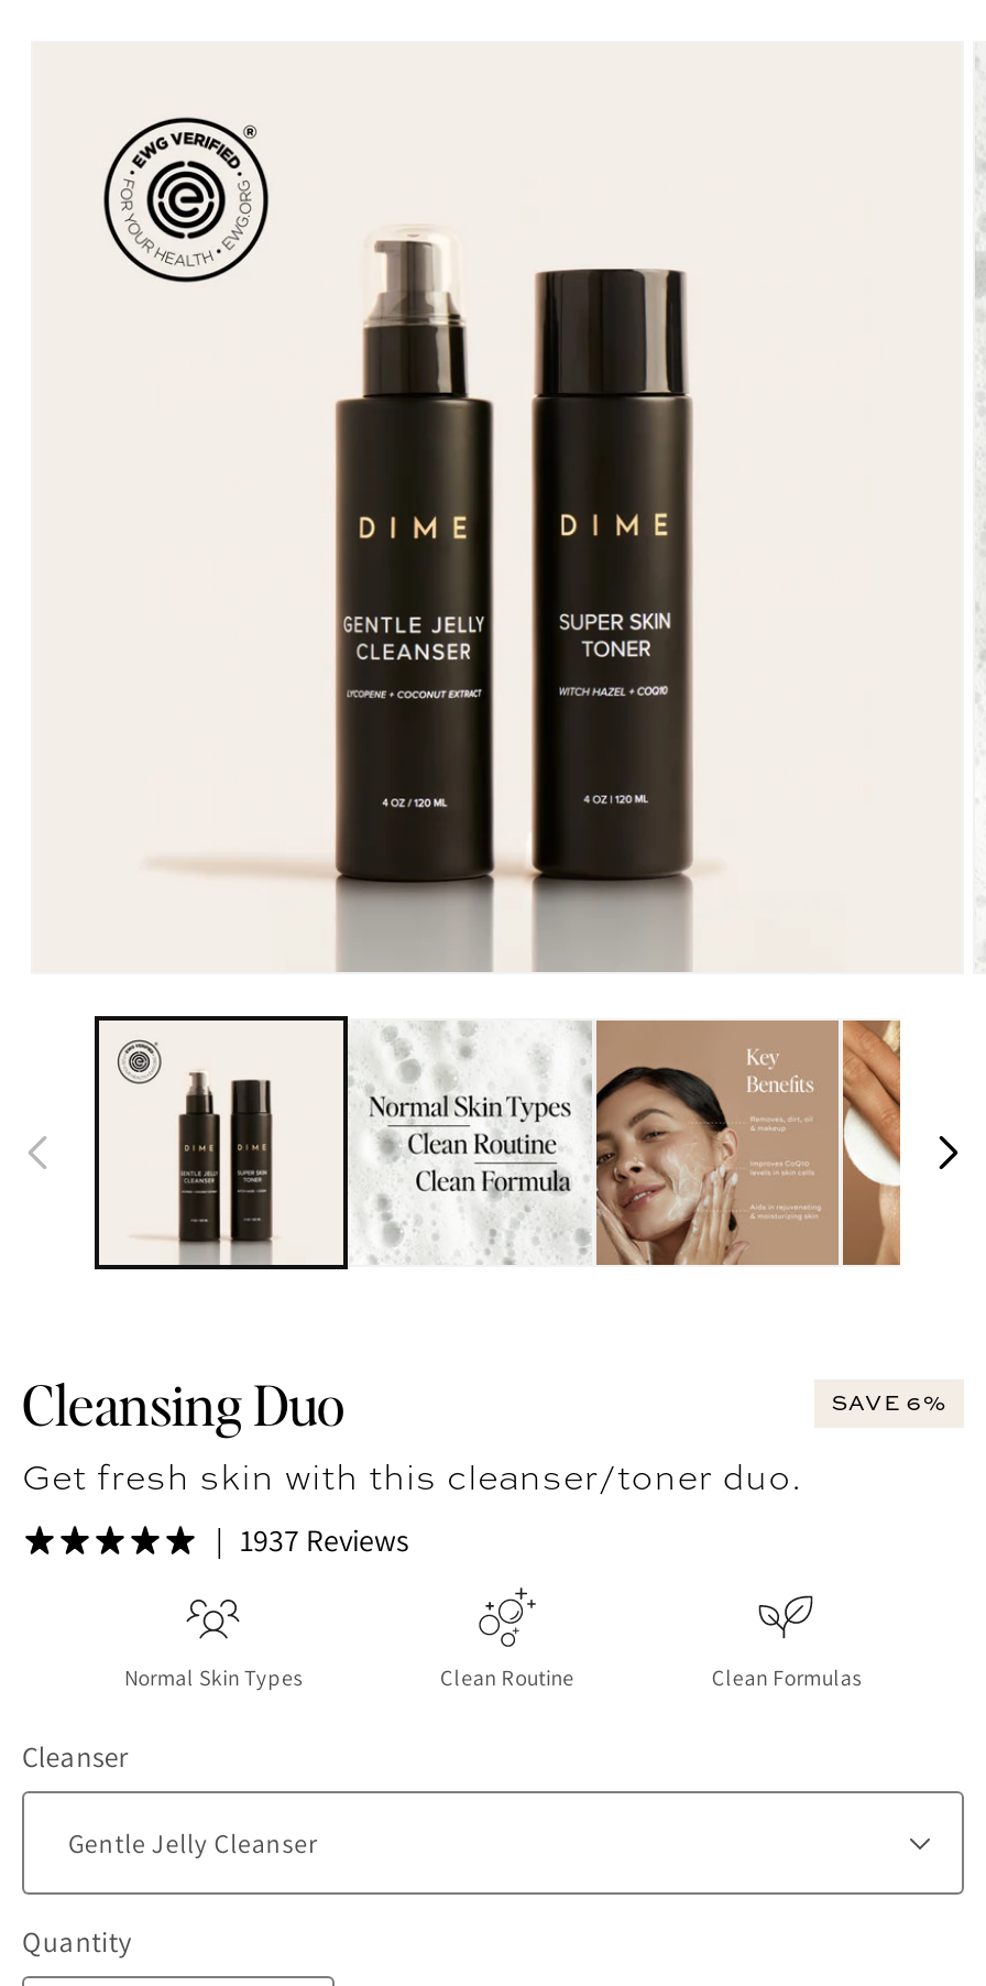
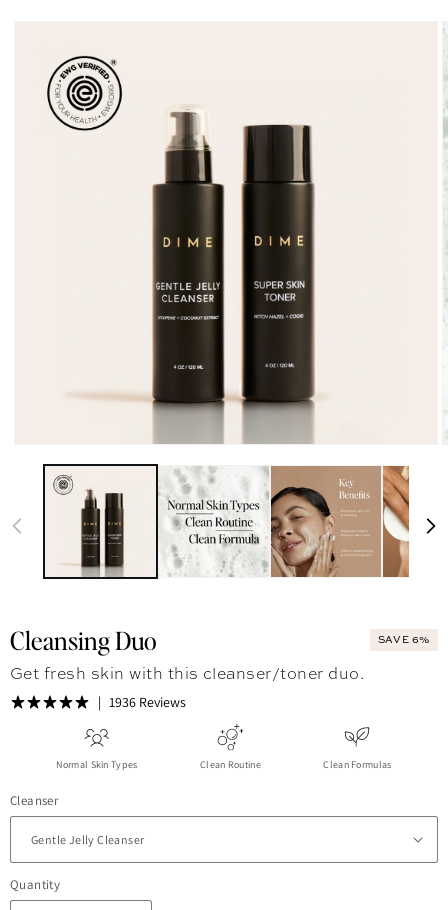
[240,1520,409,1560] 1937 Reviews -> [109,693,186,711] 1936 Reviews

